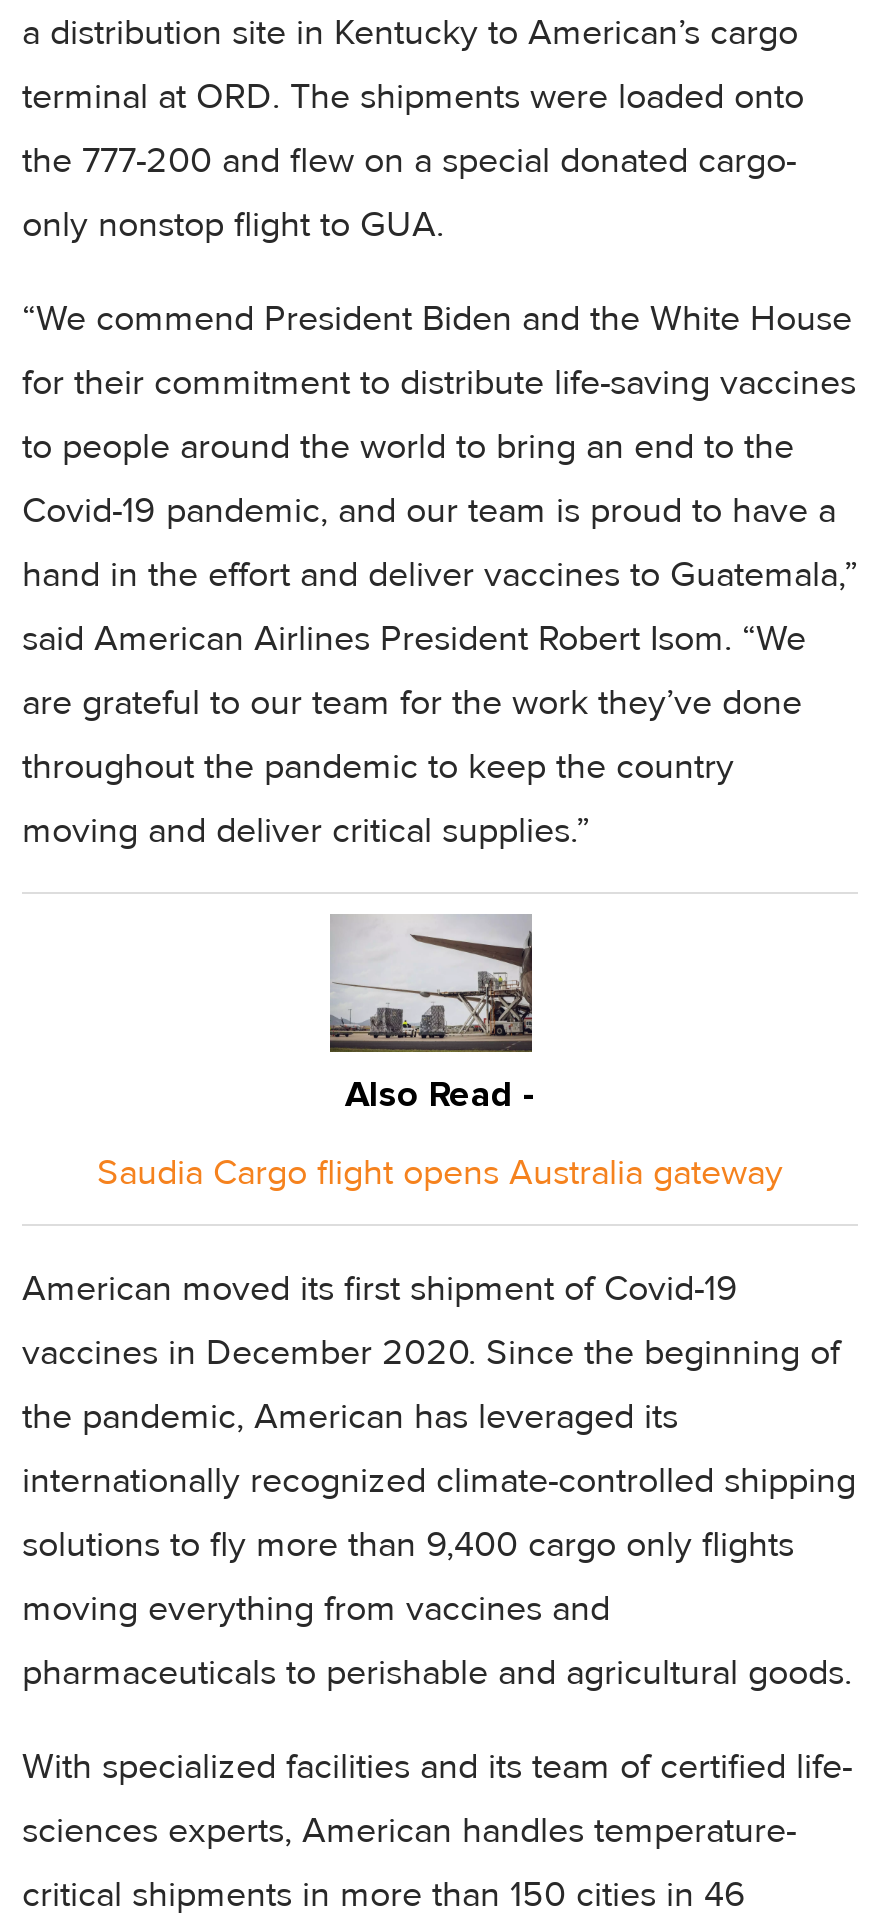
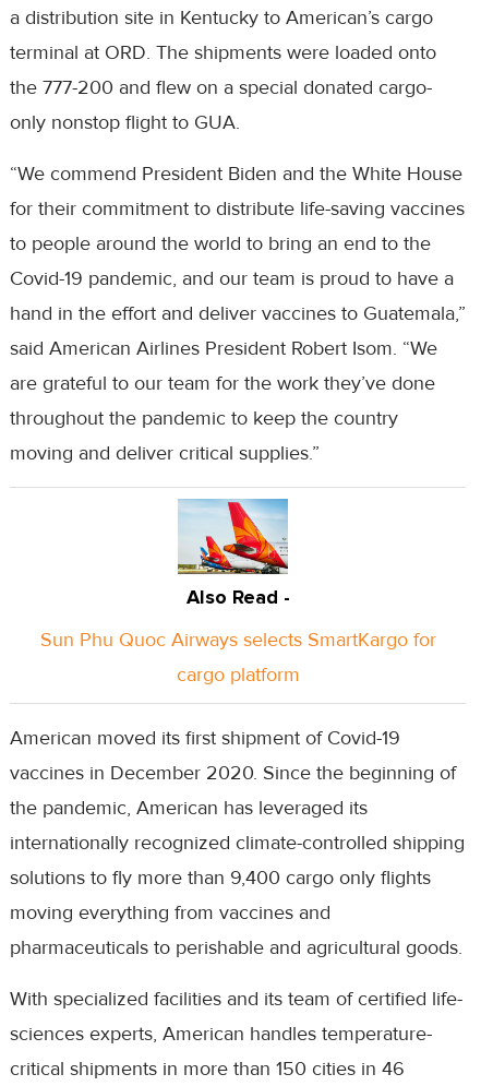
[328,912,534,1054] [image] -> [177,498,289,575] [image]
[97,1150,783,1194] Saudia Cargo flight opens Australia gateway -> [40,627,436,686] Sun Phu Quoc Airways selects SmartKargo for | cargo platform

